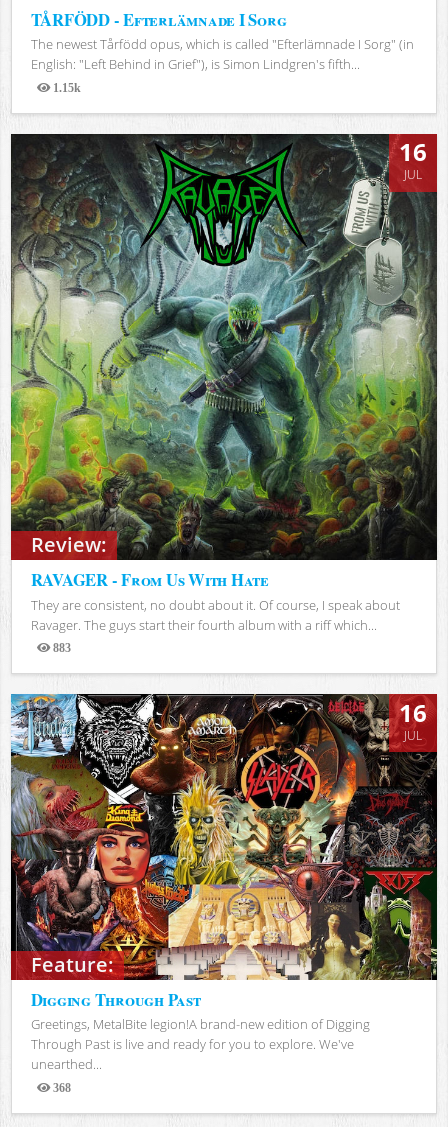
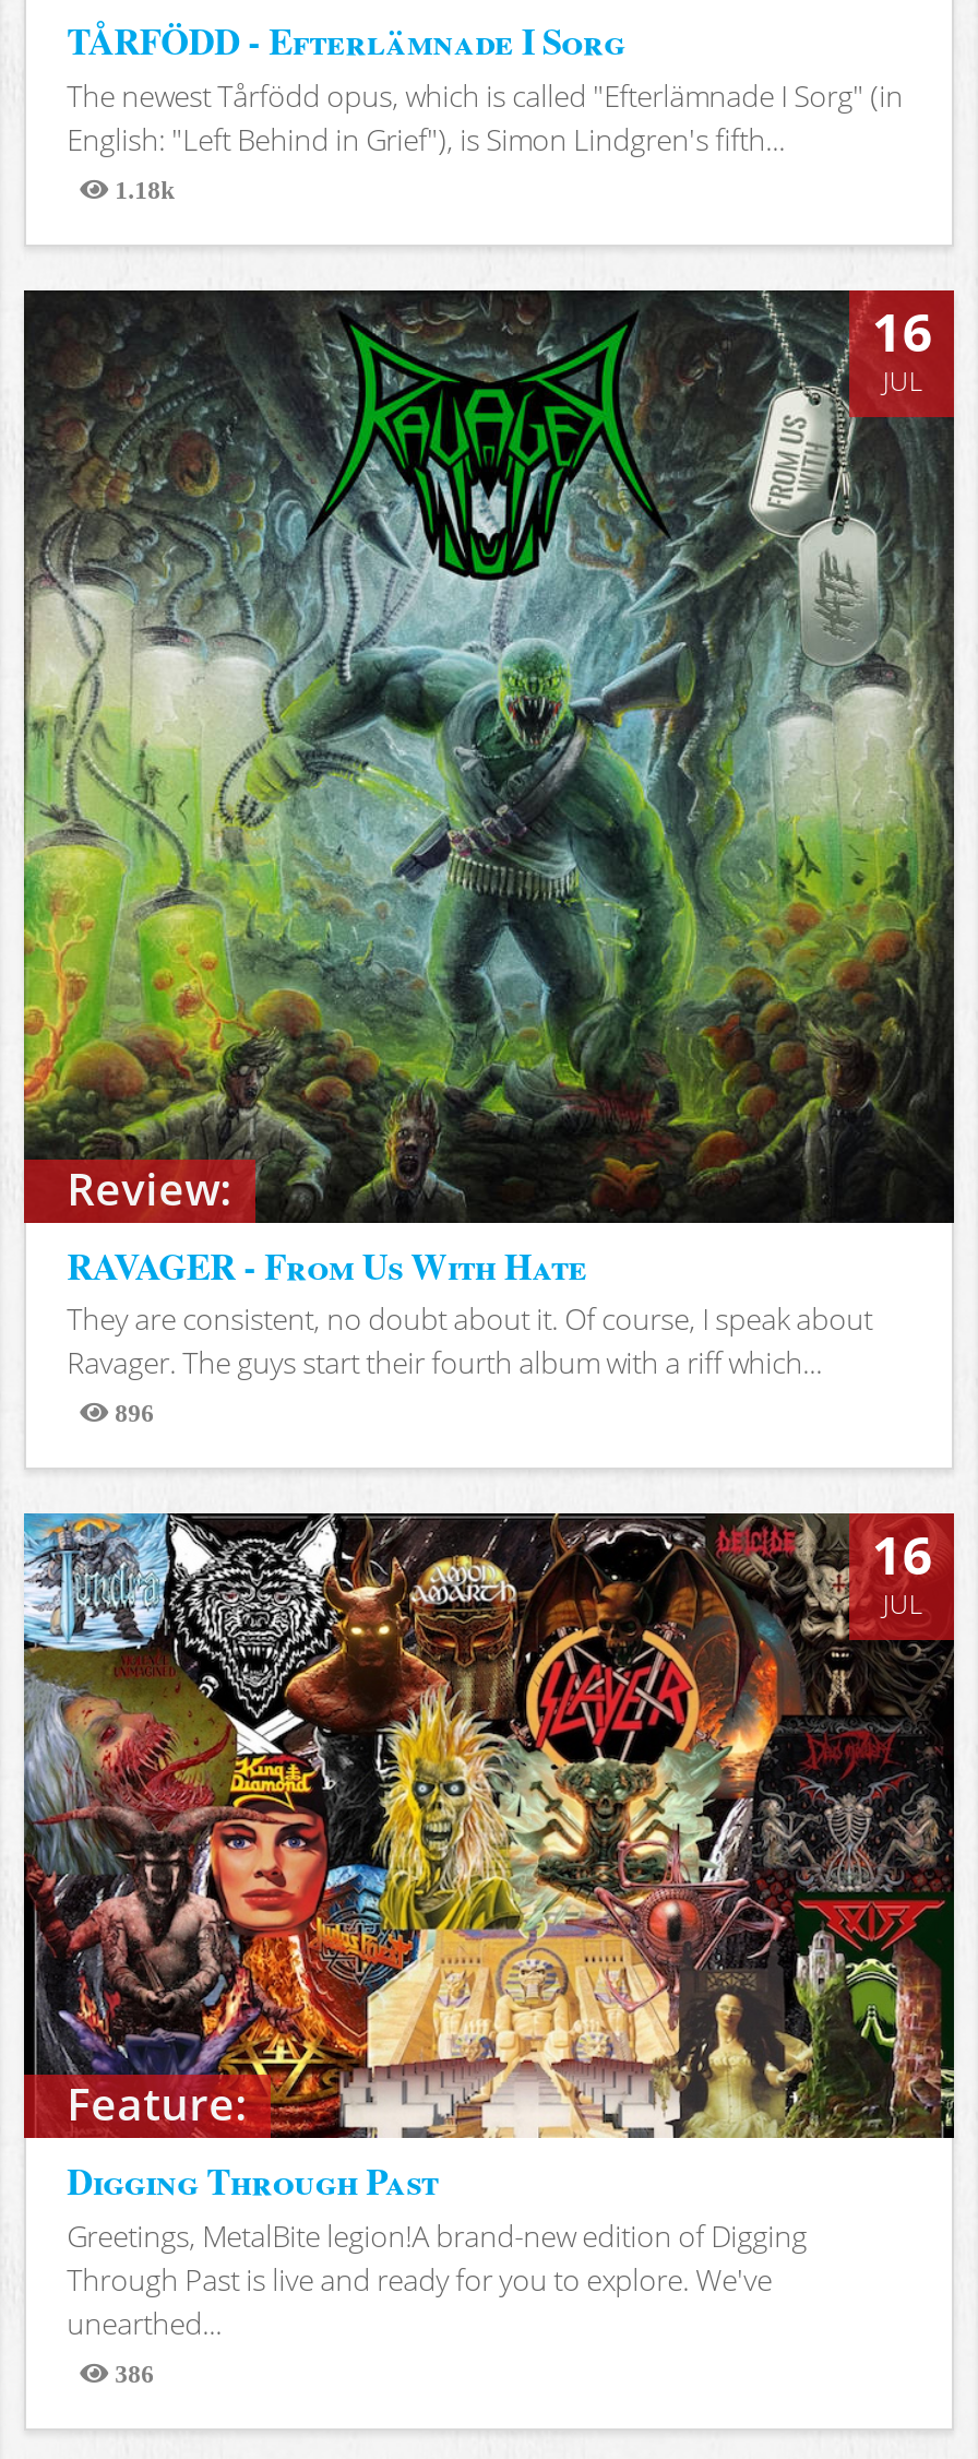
[50,82,81,93] 1.15k -> [108,176,176,200] 1.18k
[50,642,71,653] 883 -> [108,1400,154,1424] 896
[50,1082,71,1093] 368 -> [108,2360,154,2384] 386

